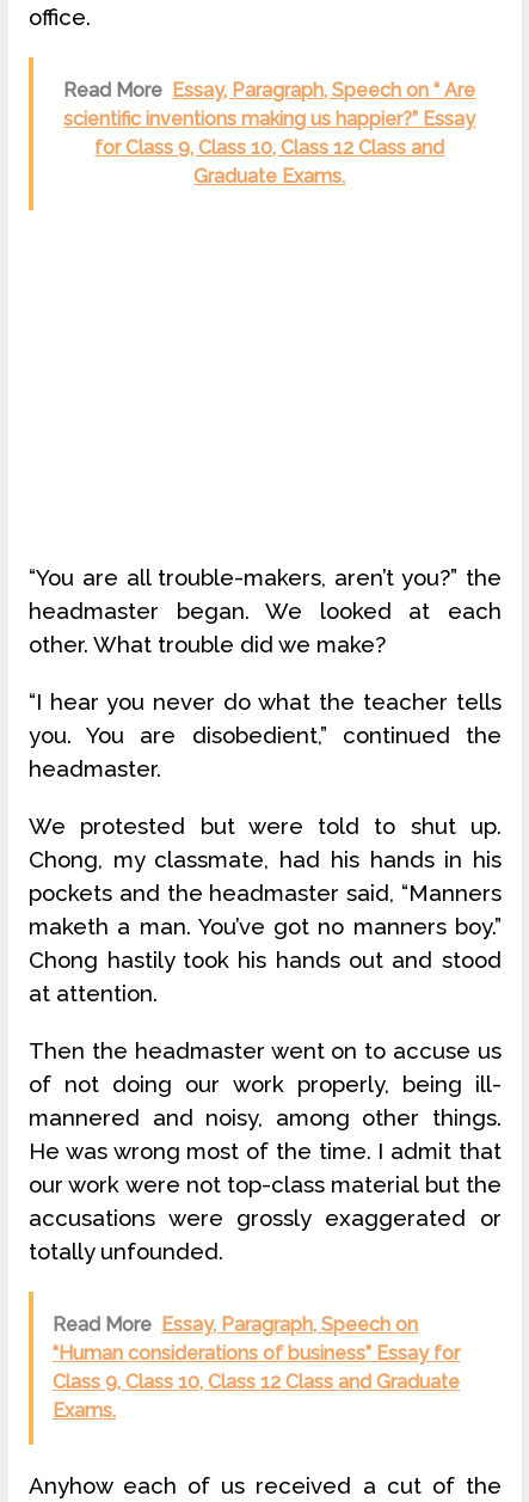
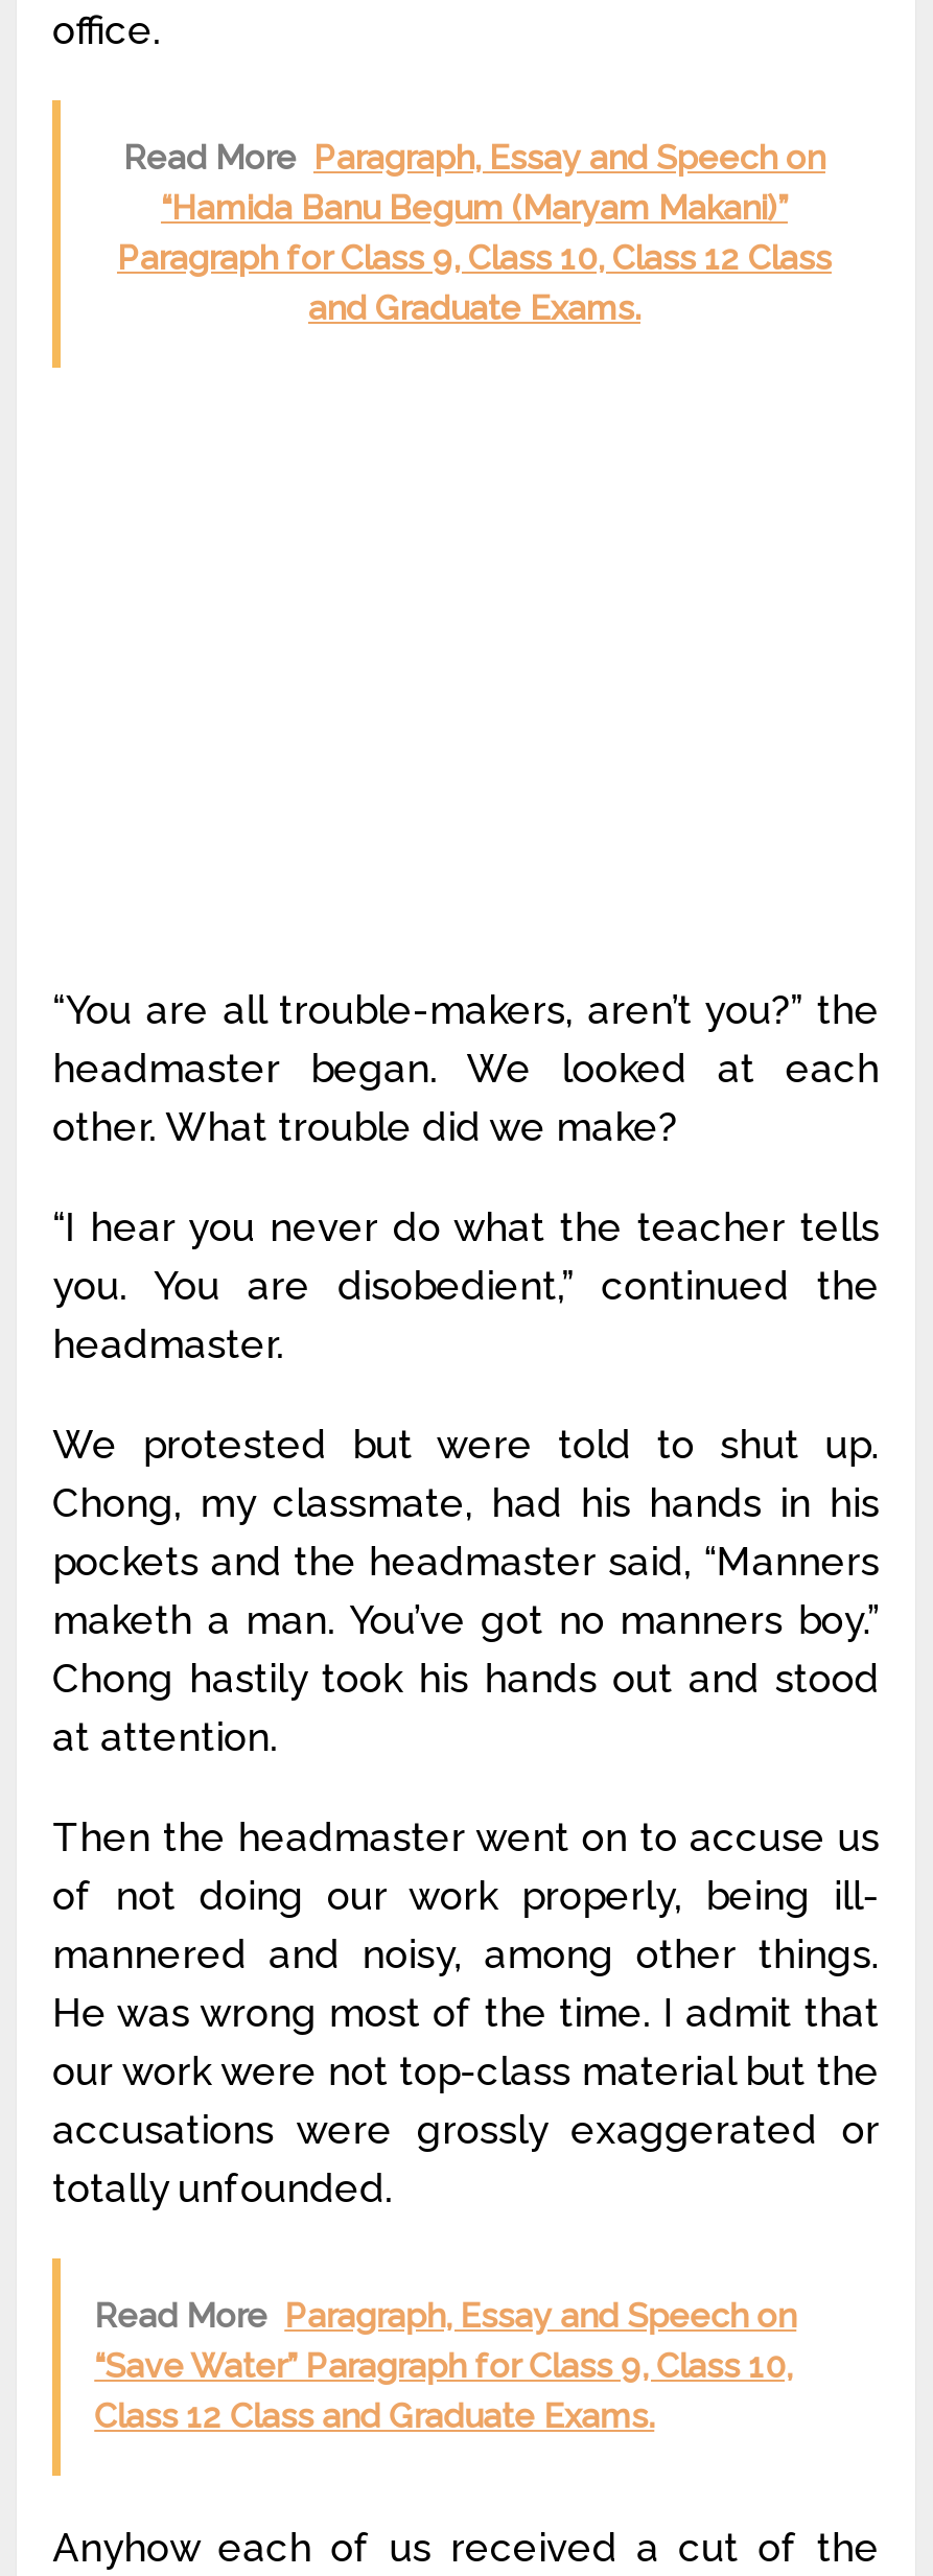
[64,79,476,188] Read More Essay, Paragraph, Speech on “ Are | scientific inventions making us happier?” Essay | for Class 9, Class 10, Class 12 Class and | Graduate Exams. -> [117,138,832,328] Read More Paragraph, Essay and Speech on | “Hamida Banu Begum (Maryam Makani)” | Paragraph for Class 9, Class 10, Class 12 Class | and Graduate Exams.
[53,1313,460,1422] Read More Essay, Paragraph, Speech on | “Human considerations of business” Essay for | Class 9, Class 10, Class 12 Class and Graduate | Exams. -> [94,2296,796,2436] Read More Paragraph, Essay and Speech on | “Save Water” Paragraph for Class 9, Class 10, | Class 12 Class and Graduate Exams.

